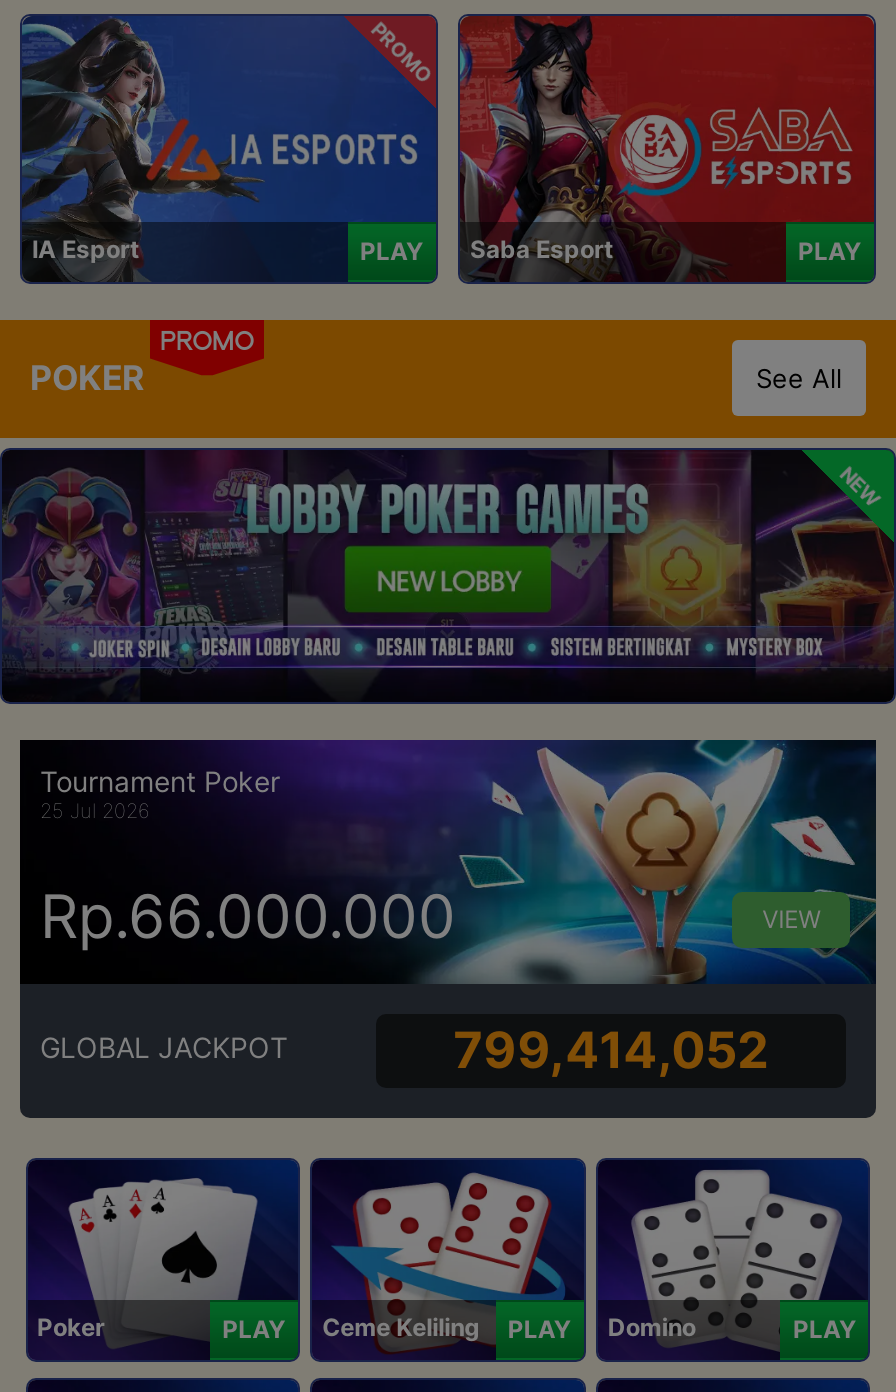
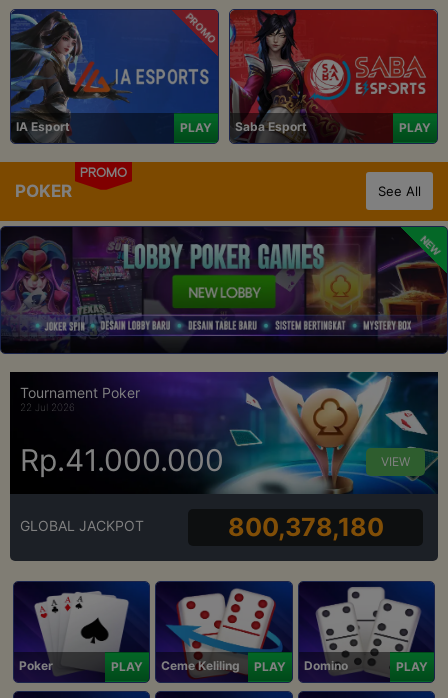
[40,799,150,823] 25 Jul 2026 -> [20,401,75,413] 22 Jul 2026
[40,880,456,952] Rp.66.000.000 -> [20,442,224,478] Rp.41.000.000
[453,1019,769,1079] 799,414,052 -> [228,511,384,541] 800,378,180

